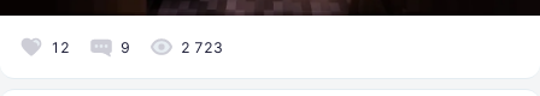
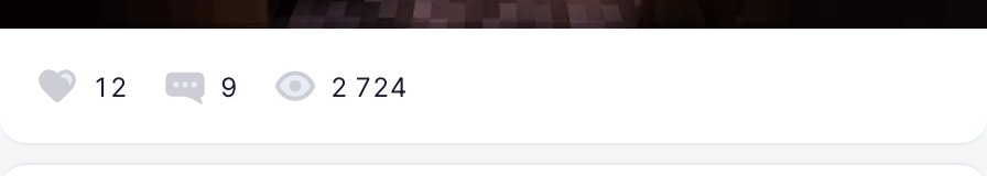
[181,38,223,56] 2 723 -> [330,70,408,103] 2 724

